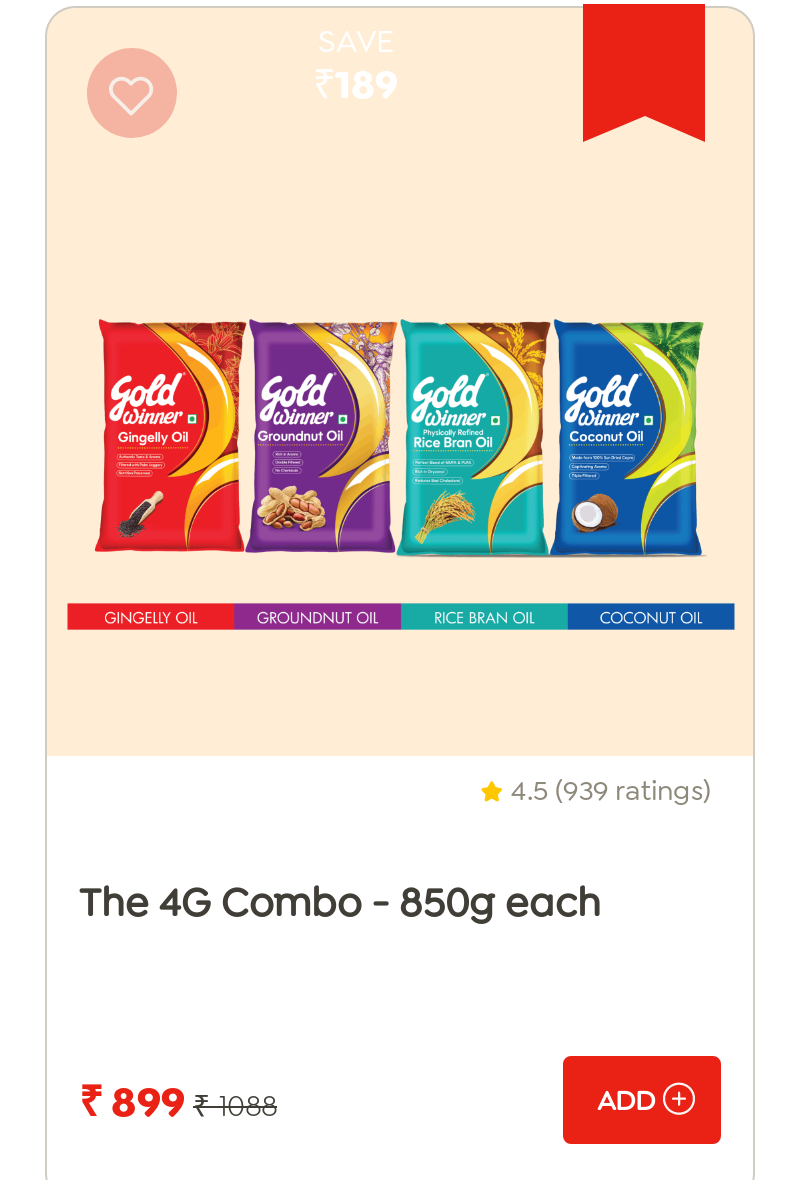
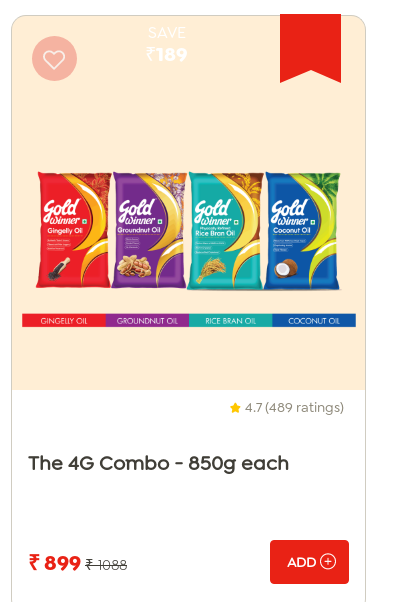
[511,772,711,808] 4.5 (939 ratings) -> [245,398,344,416] 4.7 (489 ratings)

